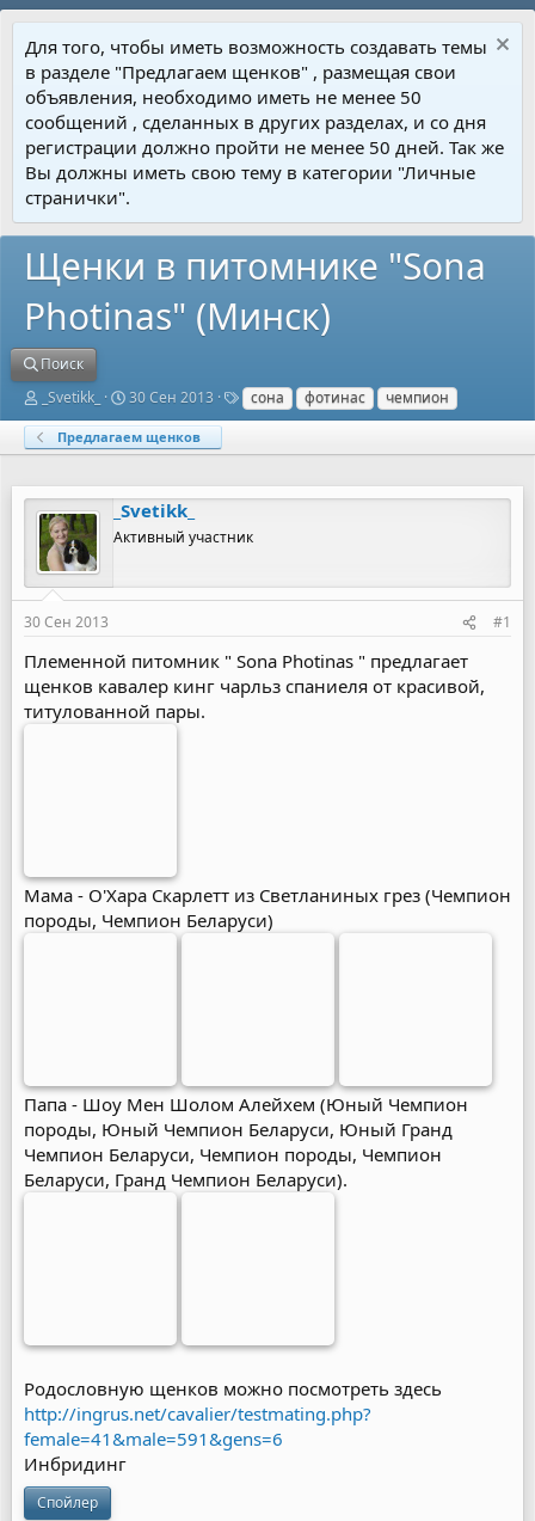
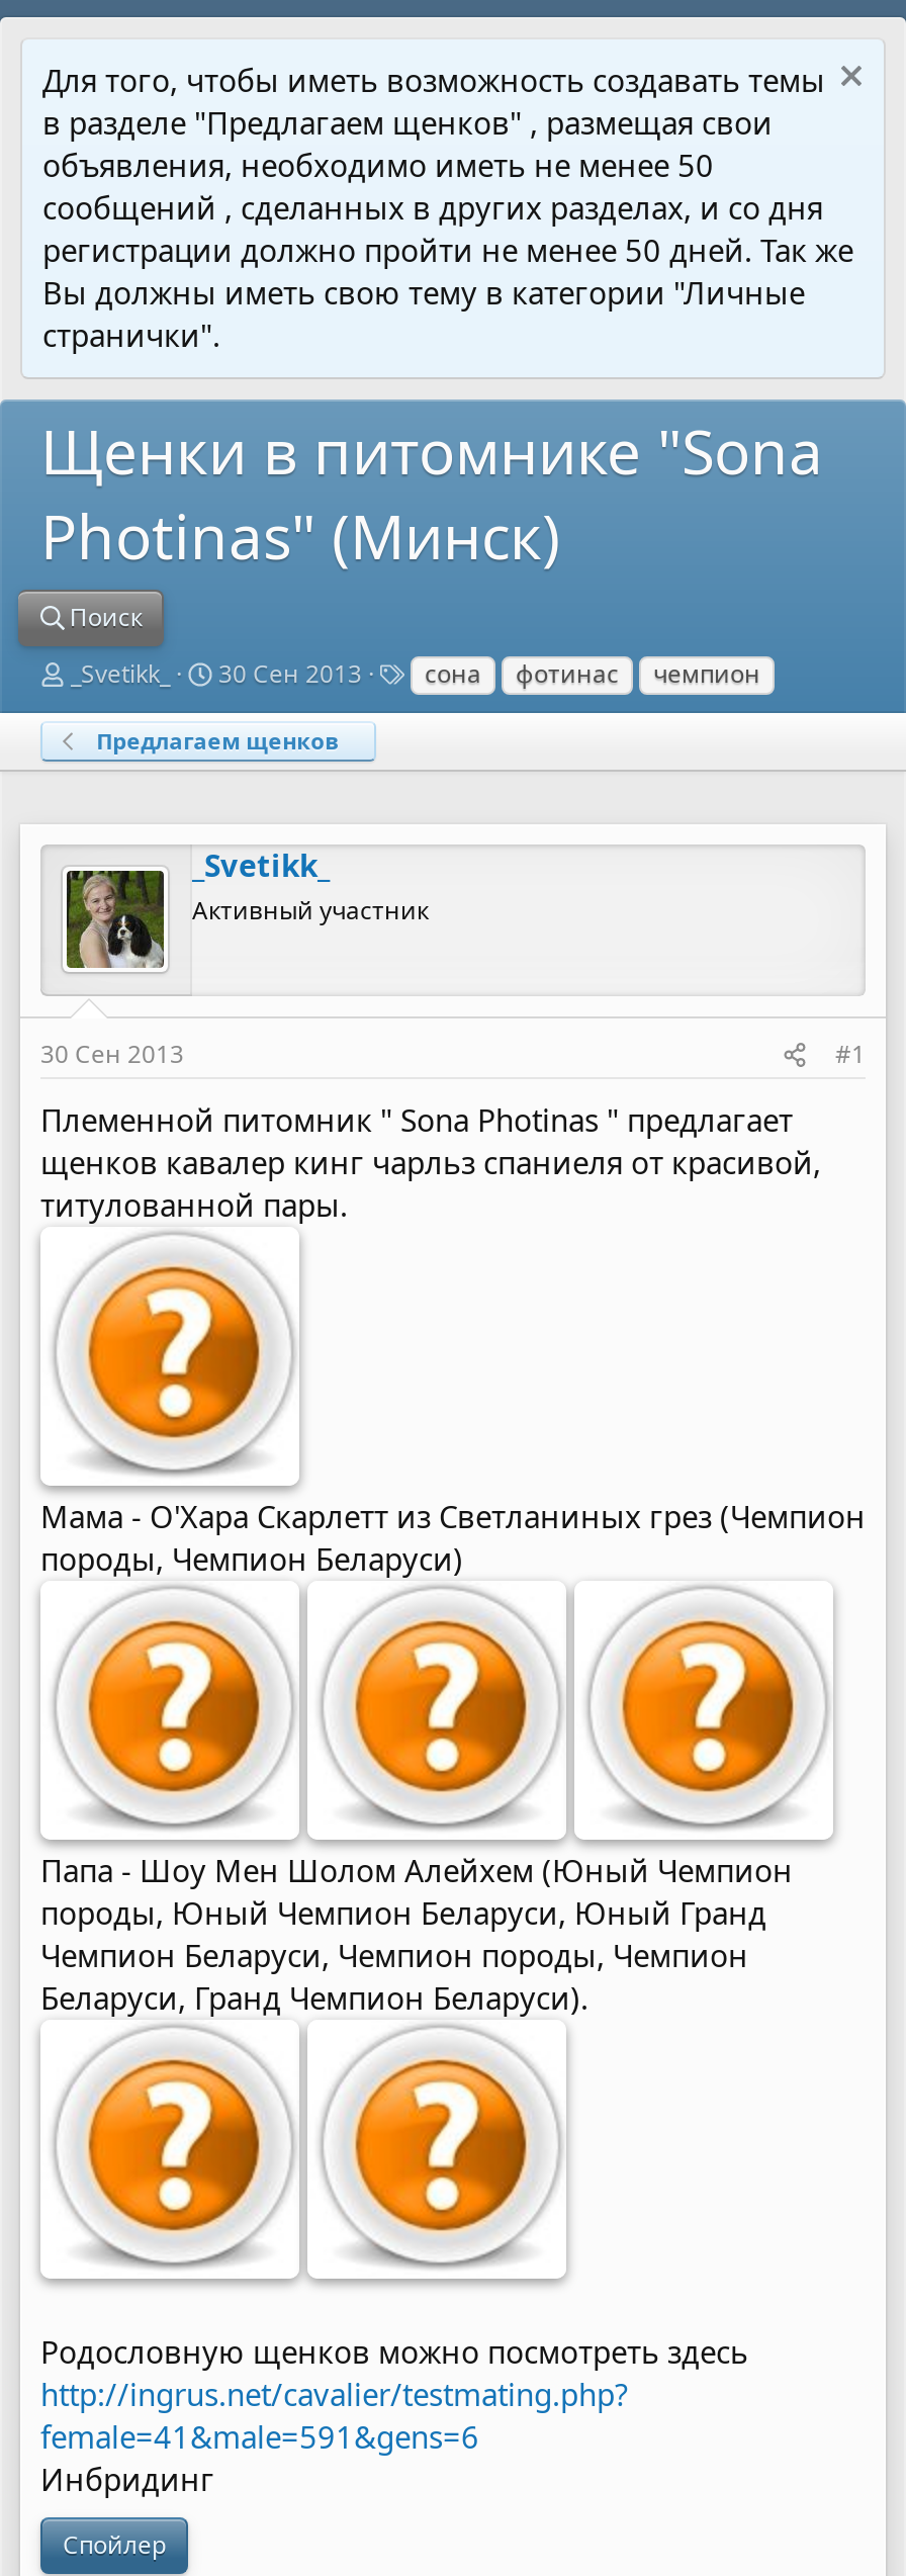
none -> [53,1231,295,1476] [image]
none -> [53,1585,293,1830] [image]
none -> [320,1585,560,1830] [image]
none -> [586,1585,829,1830] [image]
none -> [53,2024,293,2269] [image]
none -> [320,2024,562,2269] [image]

